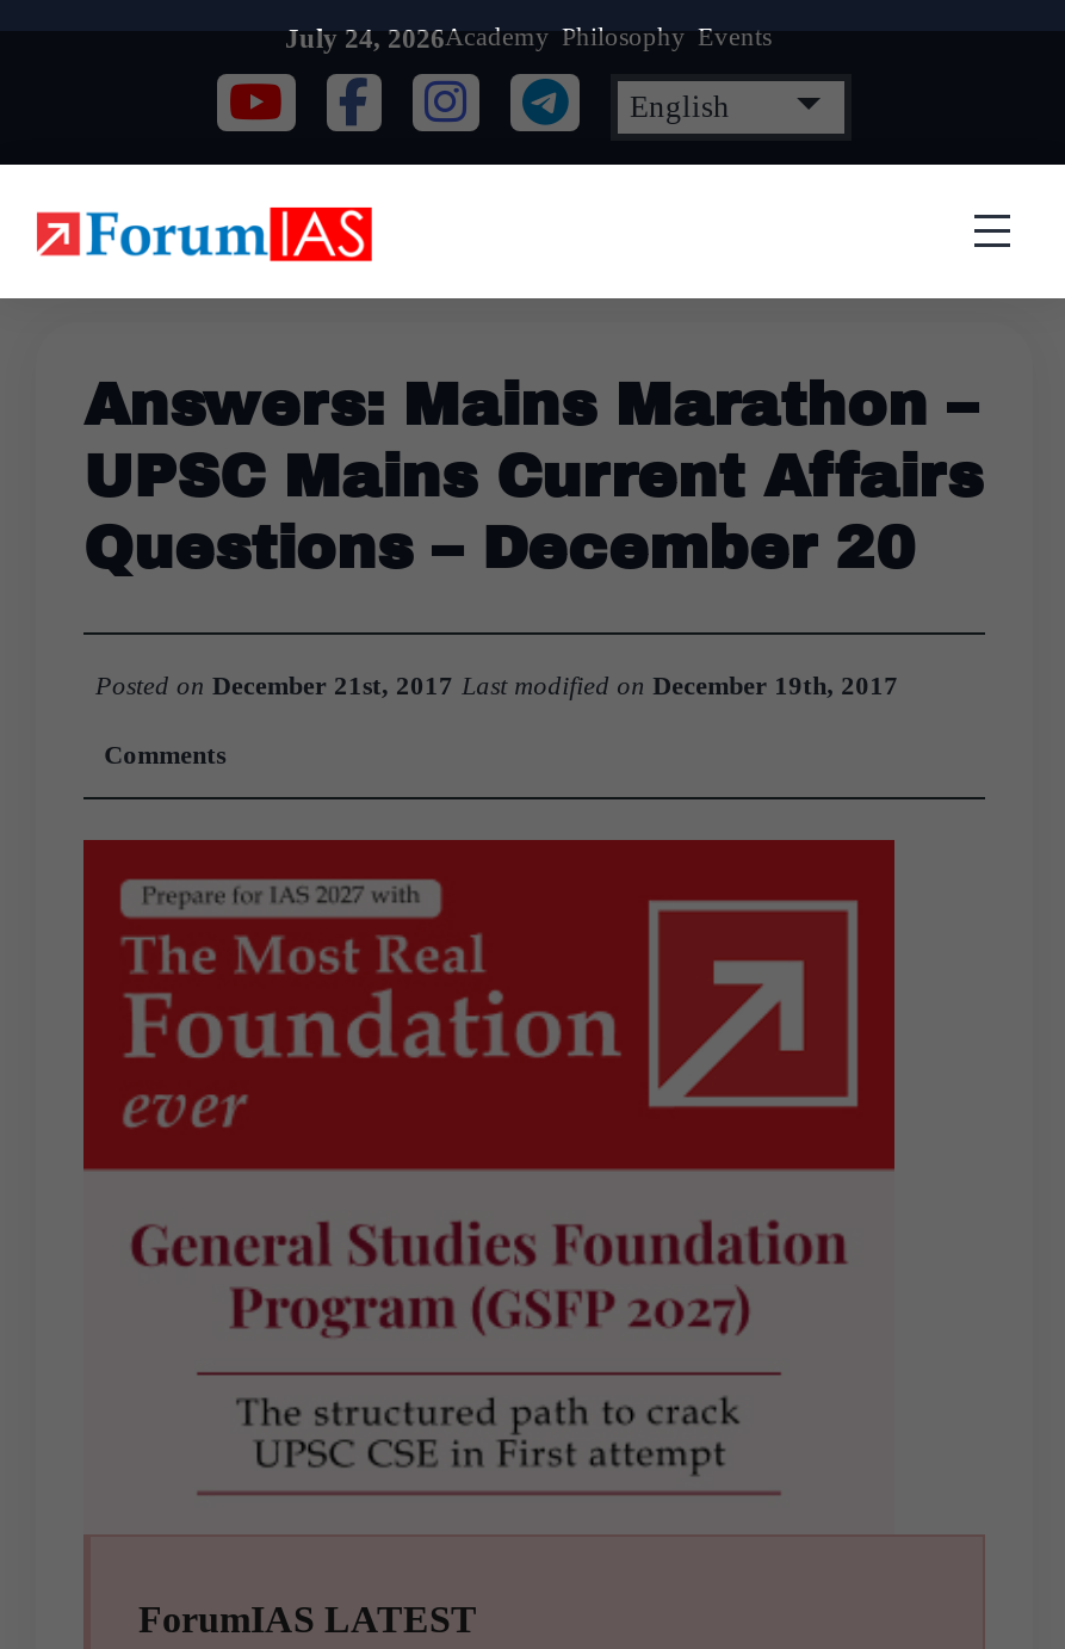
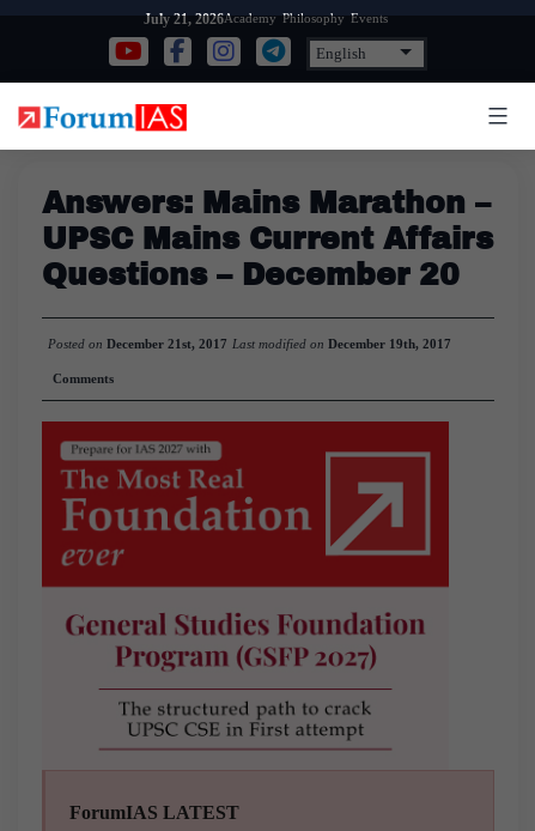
[285,21,772,53] July 24, 2026Academy Philosophy Events -> [143,11,387,26] July 21, 2026Academy Philosophy Events

